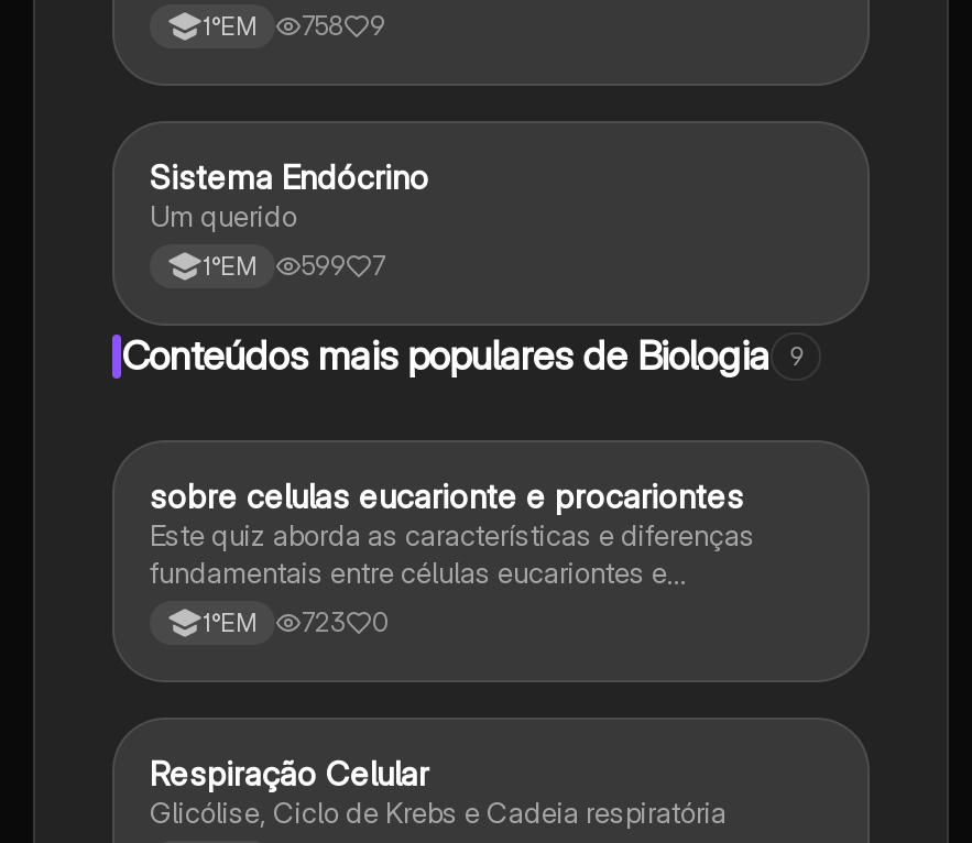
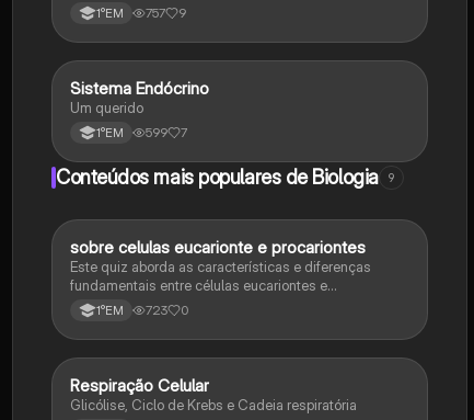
[203,10,385,43] 1°EM 758 9 -> [96,5,186,21] 1°EM 757 9

